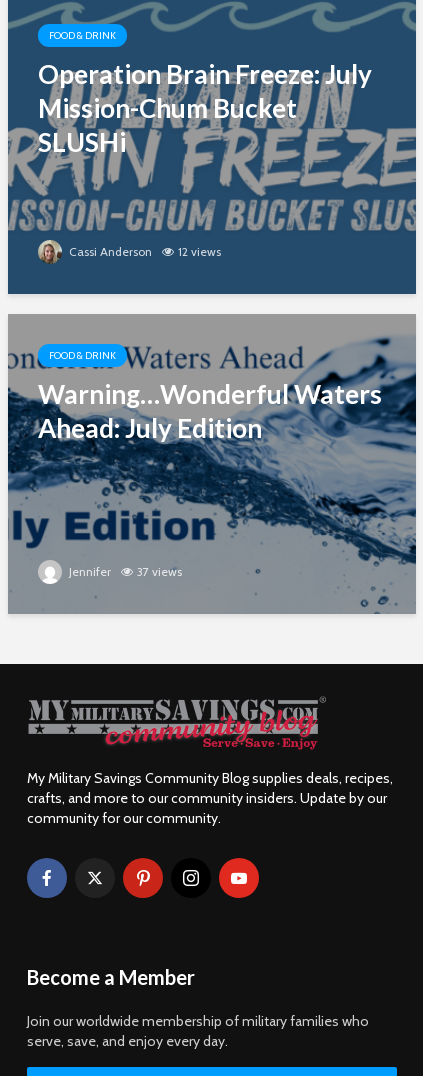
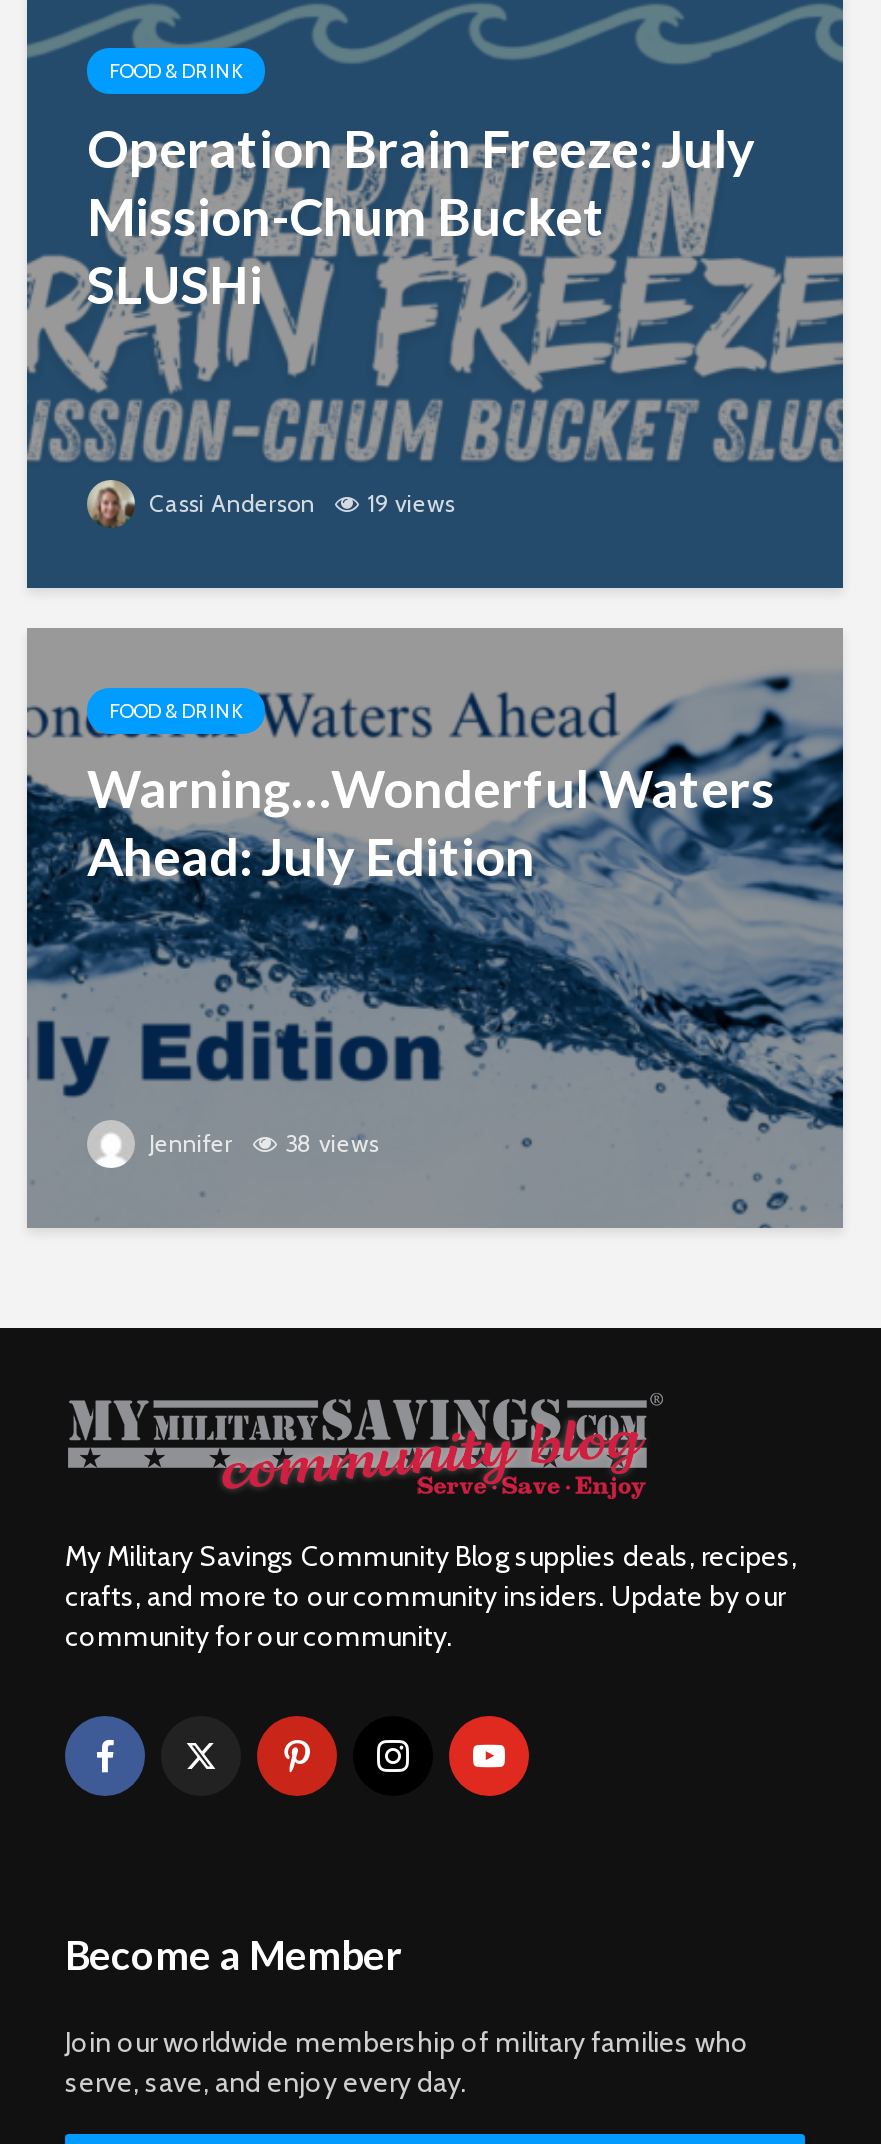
[66,244,221,259] Cassi Anderson 12 views -> [143,488,455,518] Cassi Anderson 19 views
[66,564,182,579] Jennifer 37 views -> [143,1128,379,1158] Jennifer 38 views

